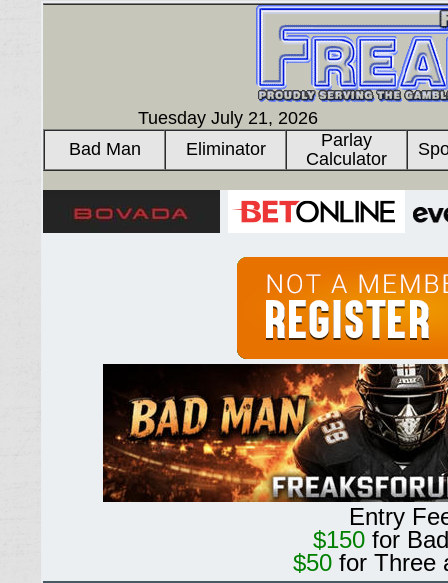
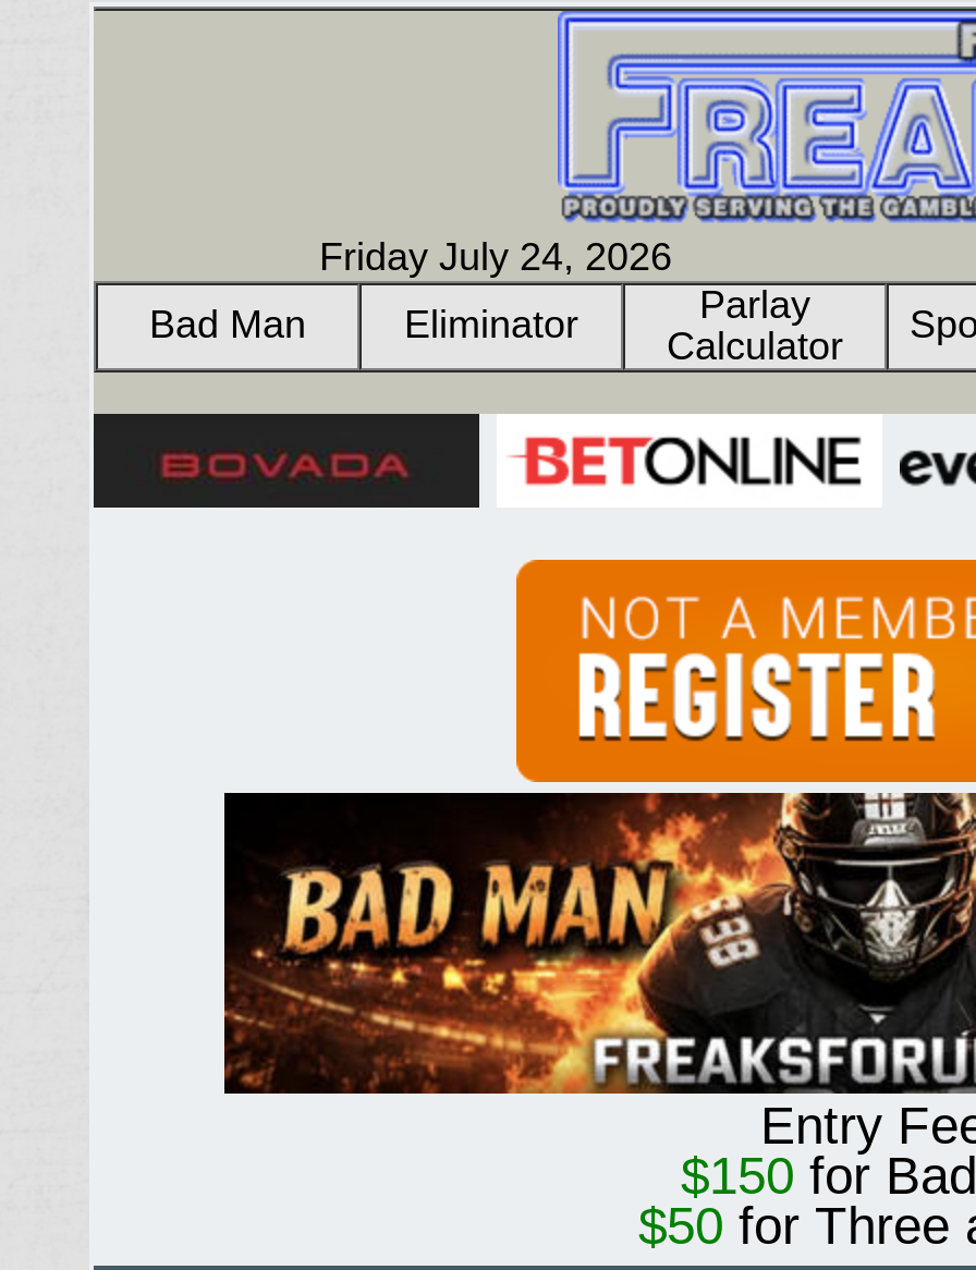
[137,108,317,128] Tuesday July 21, 2026 -> [319,235,672,279] Friday July 24, 2026

